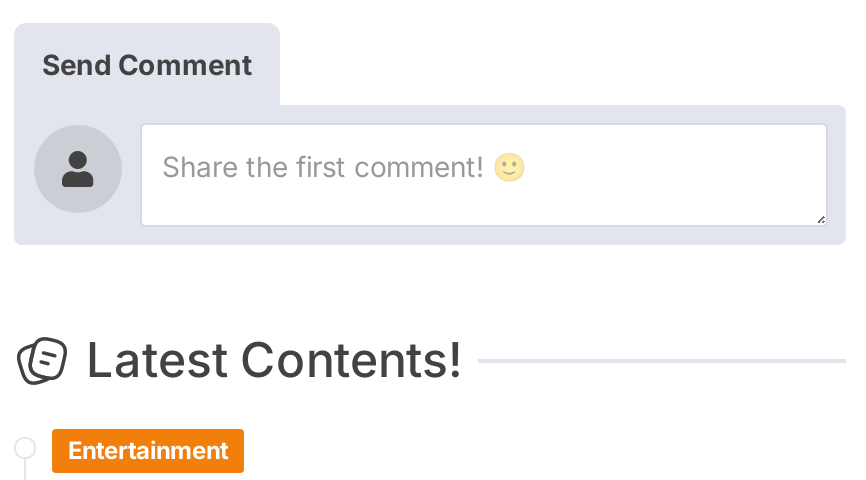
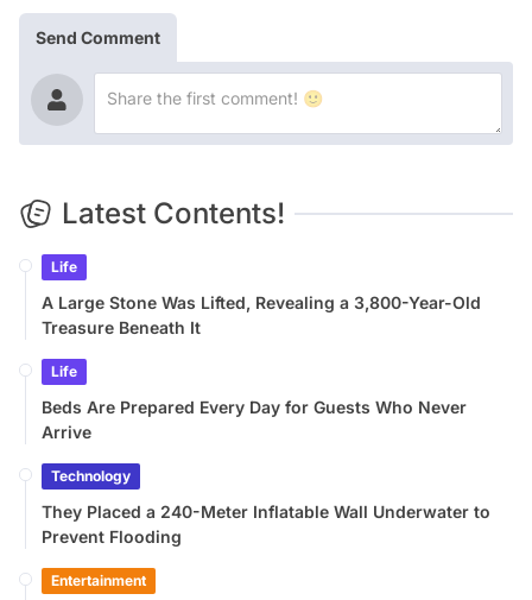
none -> [42,258,490,547] Life | A Large Stone Was Lifted, Revealing a 3,800-Year-Old | Treasure Beneath It | Life | Beds Are Prepared Every Day for Guests Who Never | Arrive | Technology | They Placed a 240-Meter Inflatable Wall Underwater to | Prevent Flooding

